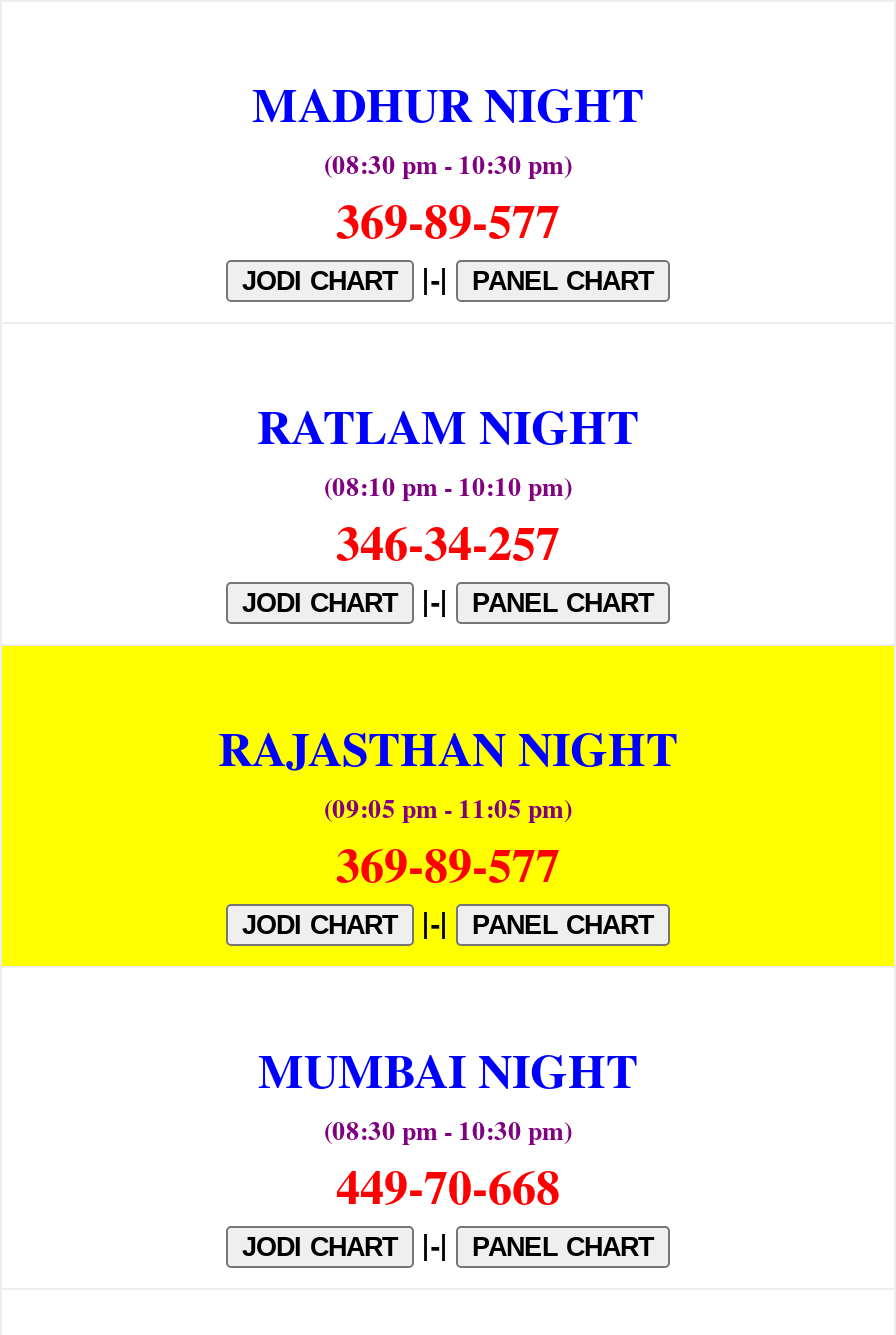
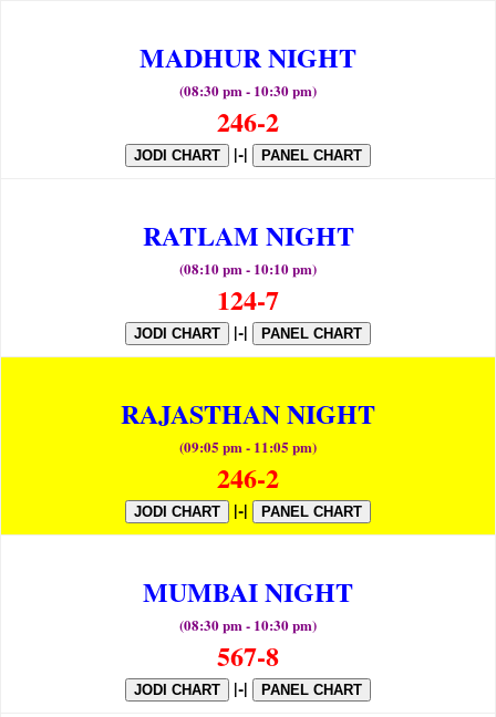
[336,184,560,254] 369-89-577 -> [217,102,279,141] 246-2
[336,506,560,576] 346-34-257 -> [217,280,279,319] 124-7
[336,828,560,898] 369-89-577 -> [217,458,279,497] 246-2
[336,1150,560,1220] 449-70-668 -> [217,636,279,675] 567-8

